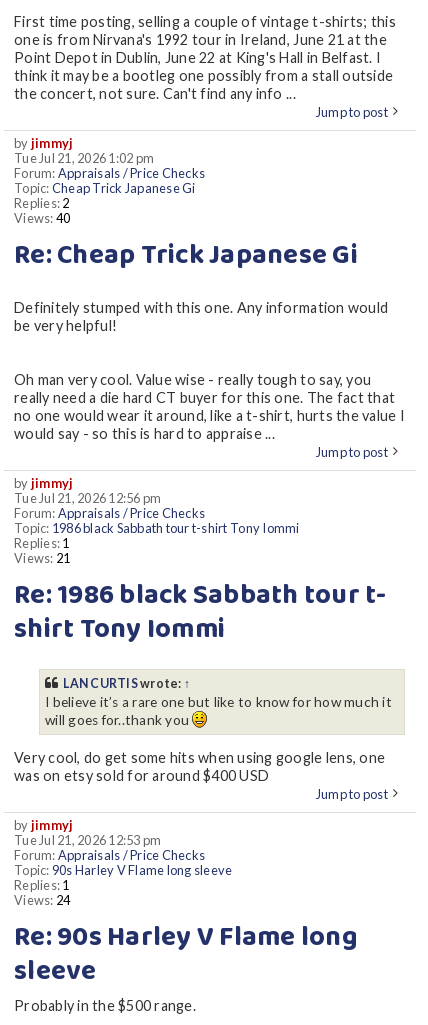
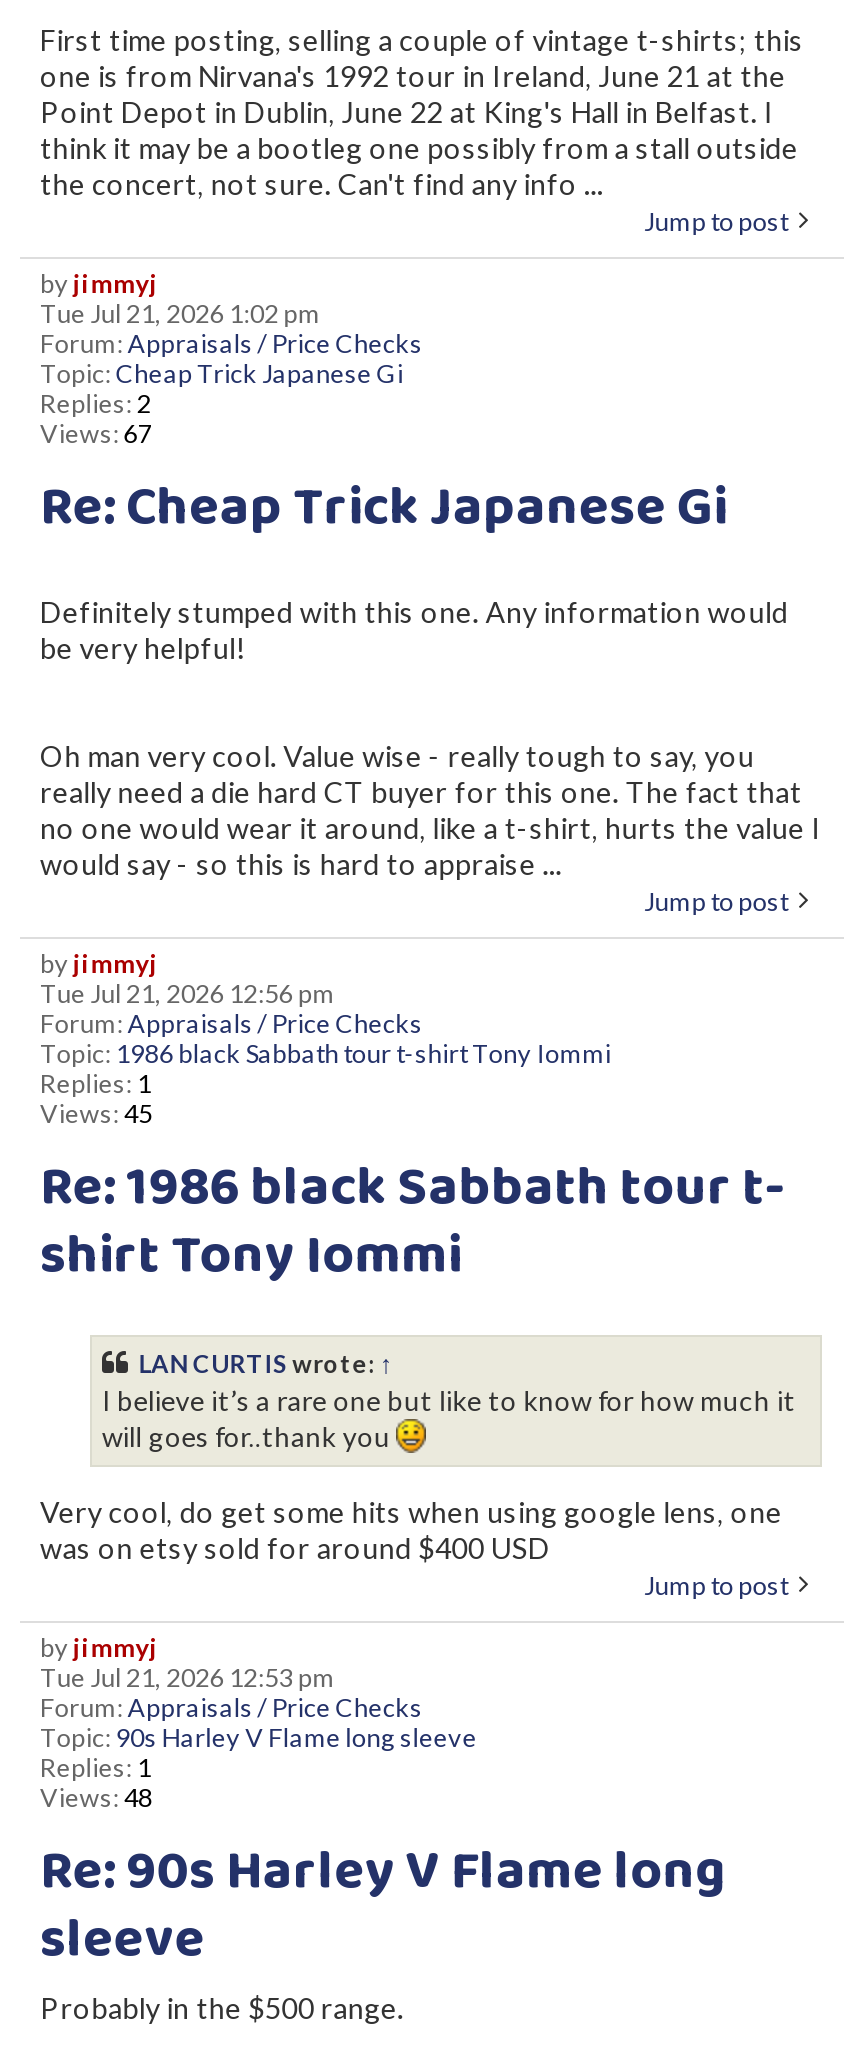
[14,210,70,226] Views: 40 -> [40,417,153,449] Views: 67
[14,550,70,566] Views: 21 -> [40,1098,153,1130] Views: 45
[14,892,70,908] Views: 24 -> [40,1781,153,1813] Views: 48

